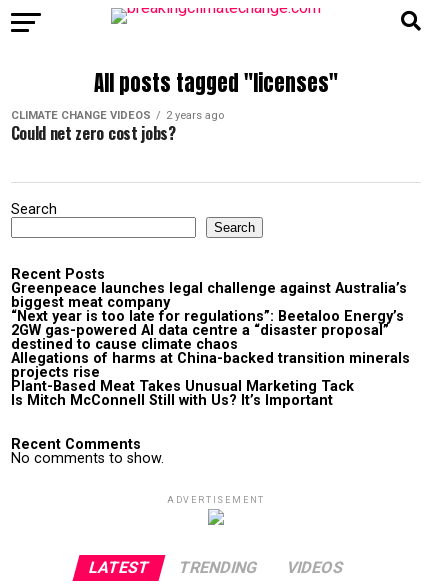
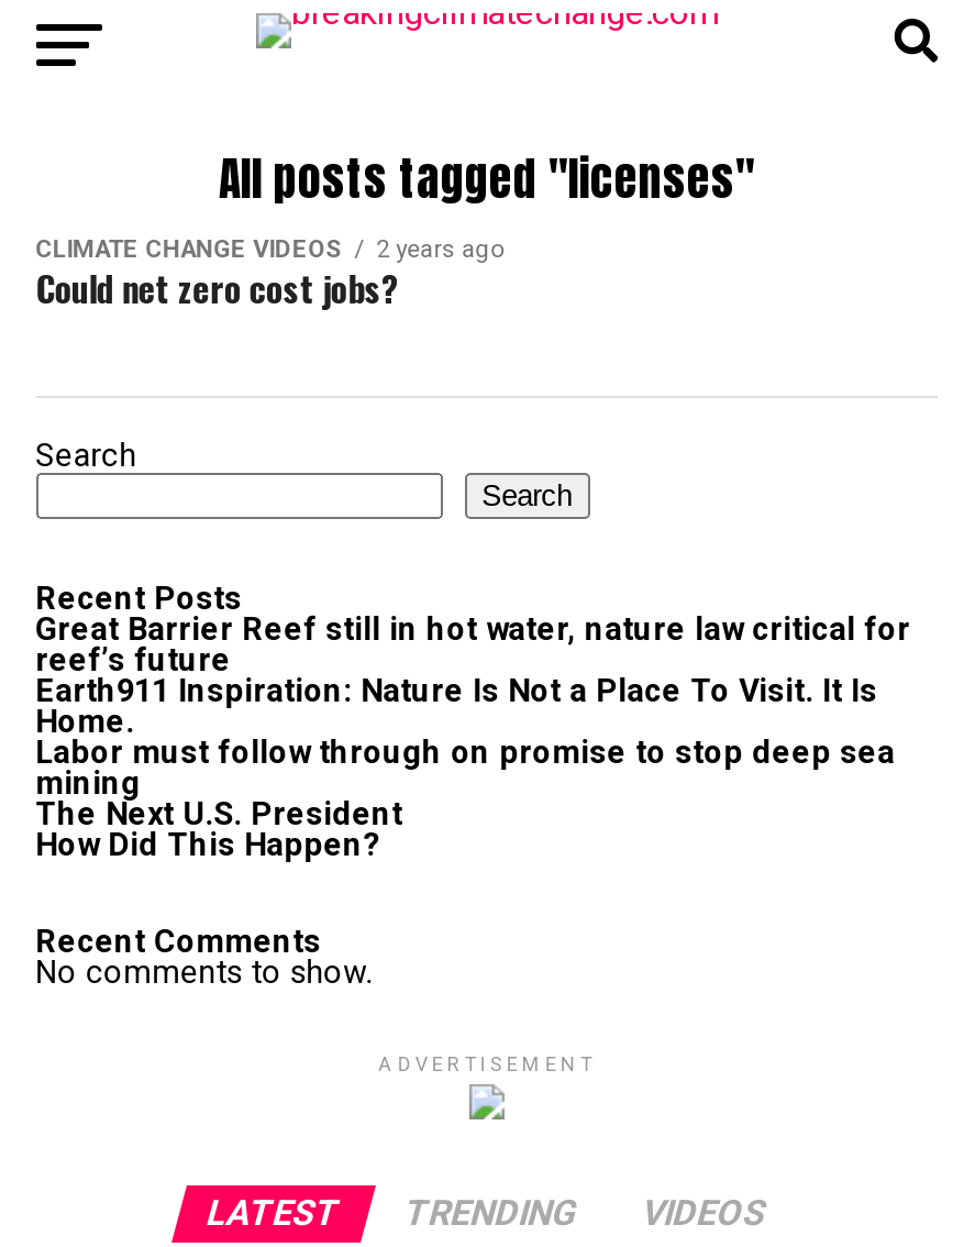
[11,280,410,409] Greenpeace launches legal challenge against Australia’s | biggest meat company | “Next year is too late for regulations”: Beetaloo Energy’s | 2GW gas-powered AI data centre a “disaster proposal” | destined to cause climate chaos | Allegations of harms at China-backed transition minerals | projects rise | Plant-Based Meat Takes Unusual Marketing Tack | Is Mitch McConnell Still with Us? It’s Important -> [36,611,911,864] Great Barrier Reef still in hot water, nature law critical for | reef’s future | Earth911 Inspiration: Nature Is Not a Place To Visit. It Is | Home. | Labor must follow through on promise to stop deep sea | mining | The Next U.S. President | How Did This Happen?

